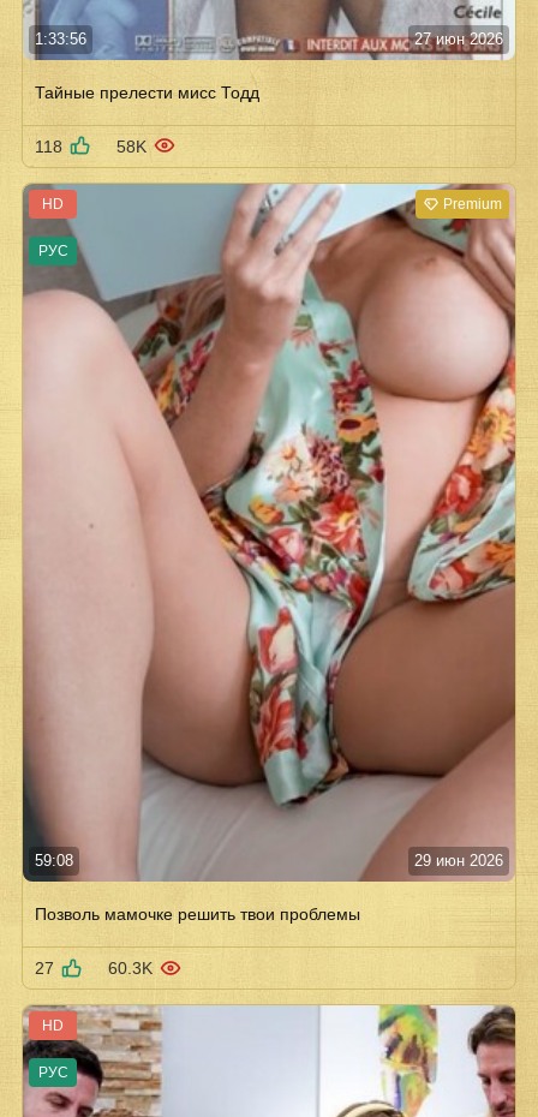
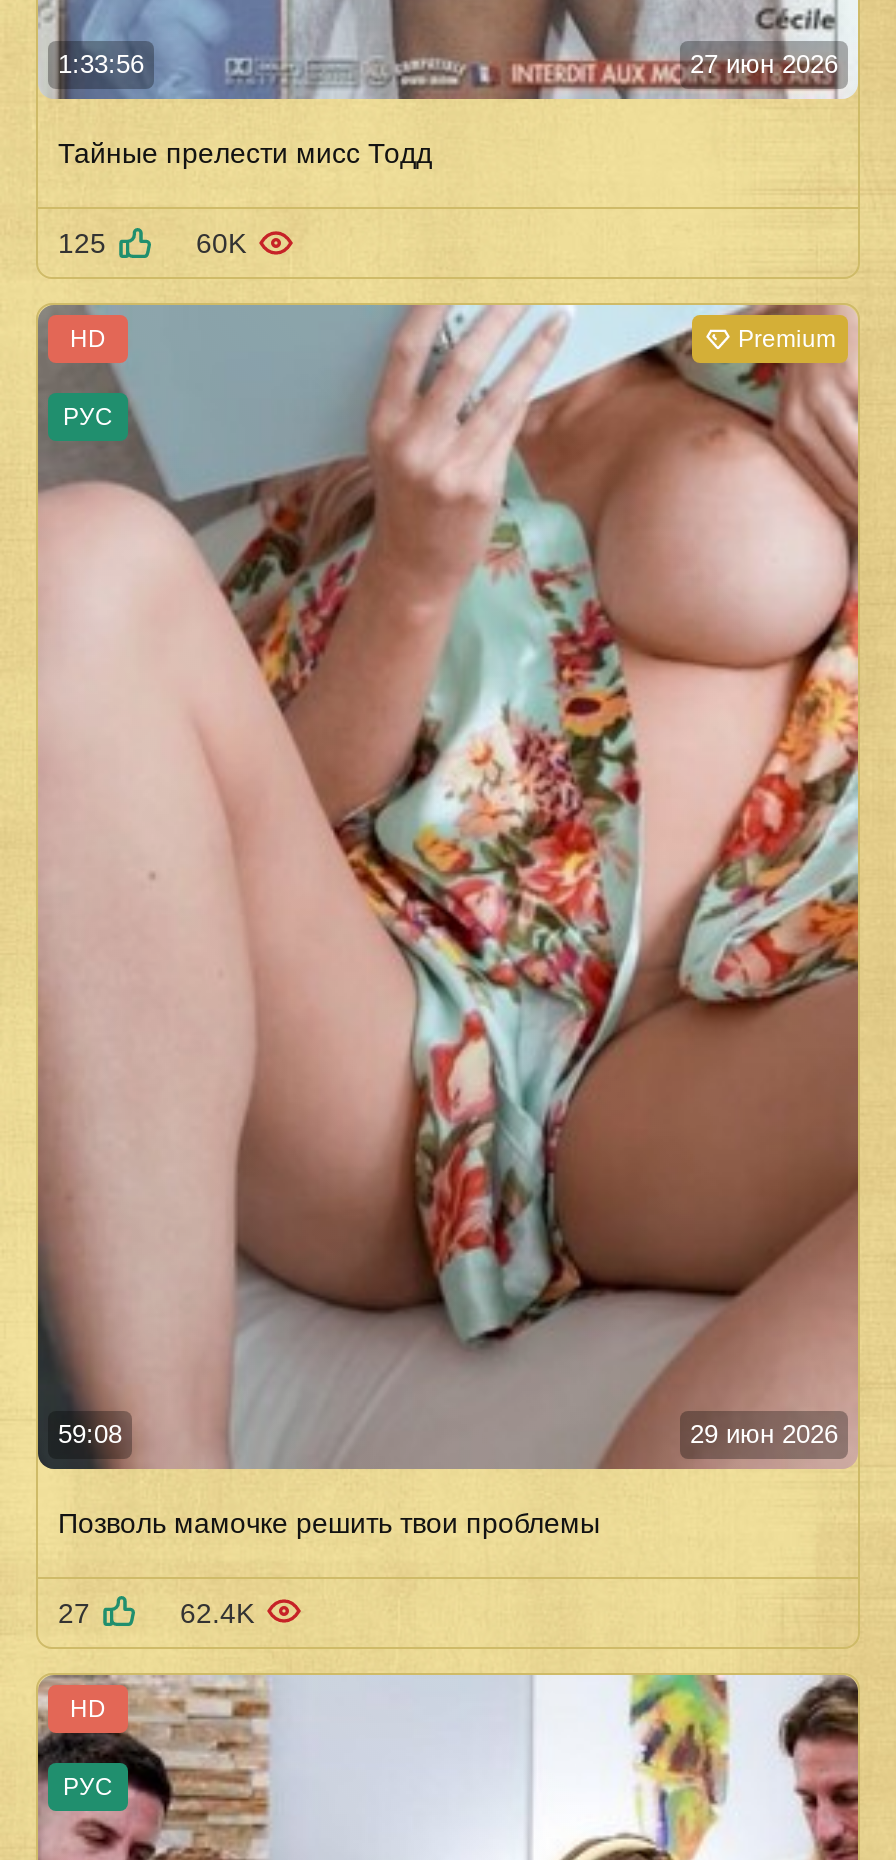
[35,137,147,156] 118 | 58K -> [58,228,246,260] 125 | 60K
[108,959,153,978] 60.3K -> [180,1596,254,1628] 62.4K

